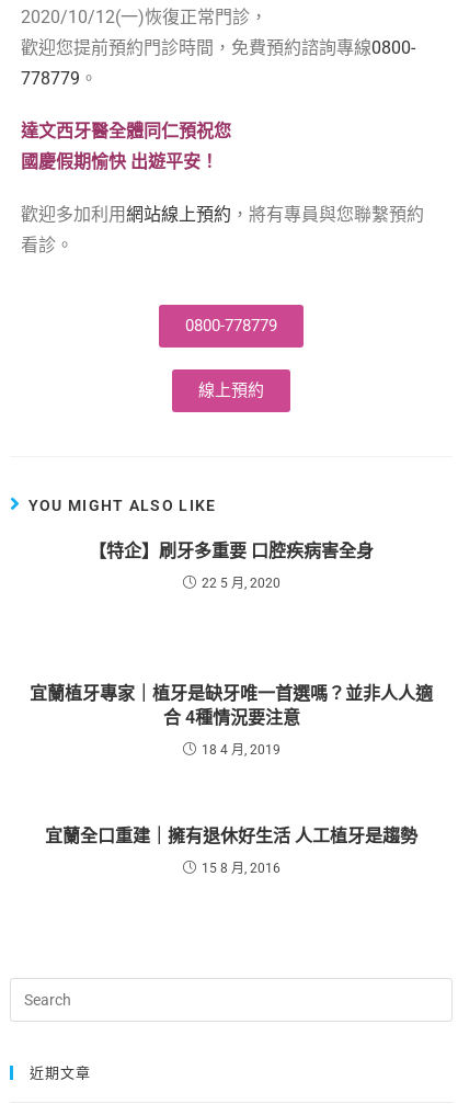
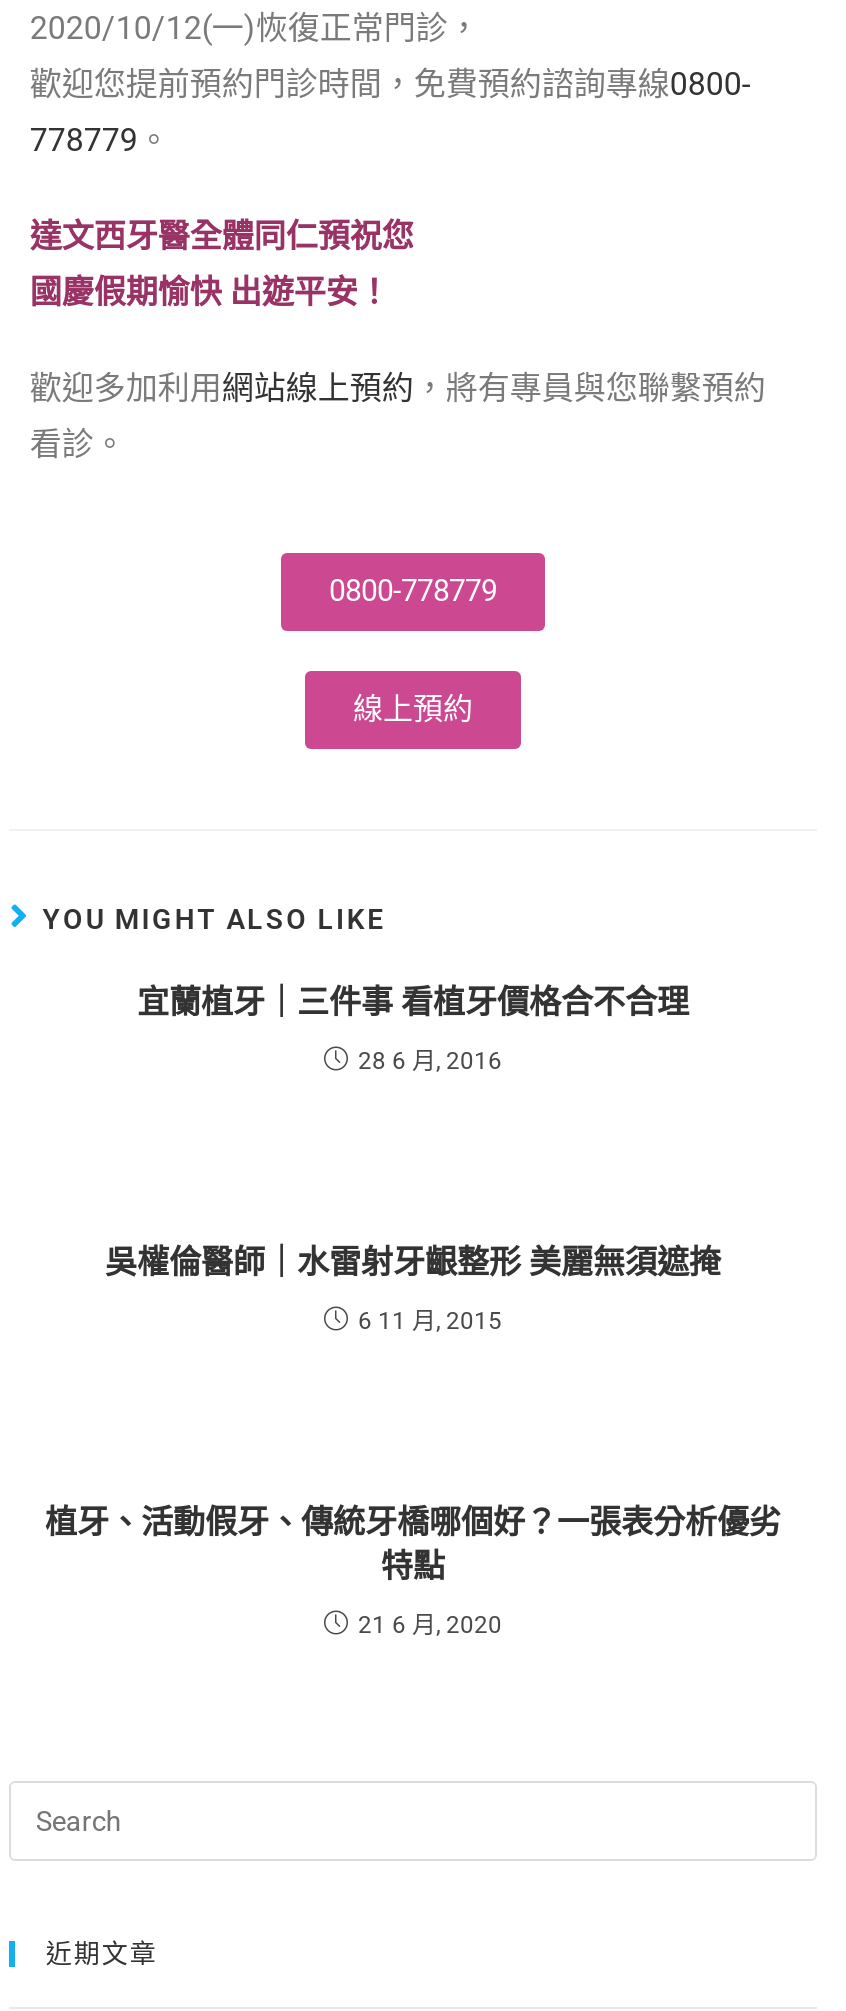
[89,541,374,562] 【特企】刷牙多重要 口腔疾病害全身 -> [137,984,689,1022] 宜蘭植牙｜三件事 看植牙價格合不合理
[201,576,280,591] 22 5 月, 2020 -> [358,1048,502,1076] 28 6 月, 2016
[30,683,433,728] 宜蘭植牙專家｜植牙是缺牙唯一首選嗎？並非人人適 | 合 4種情況要注意 -> [105,1244,721,1282] 吳權倫醫師｜水雷射牙齦整形 美麗無須遮掩
[201,743,280,758] 18 4 月, 2019 -> [358,1308,502,1336] 6 11 月, 2015
[45,826,417,847] 宜蘭全口重建｜擁有退休好生活 人工植牙是趨勢 -> [45,1504,781,1586] 植牙、活動假牙、傳統牙橋哪個好？一張表分析優劣 | 特點
[201,861,280,876] 15 8 月, 2016 -> [358,1612,502,1640] 21 6 月, 2020

